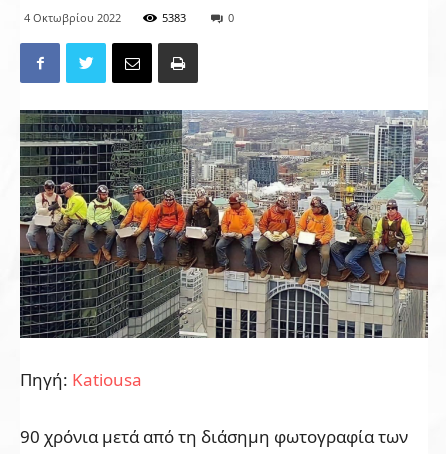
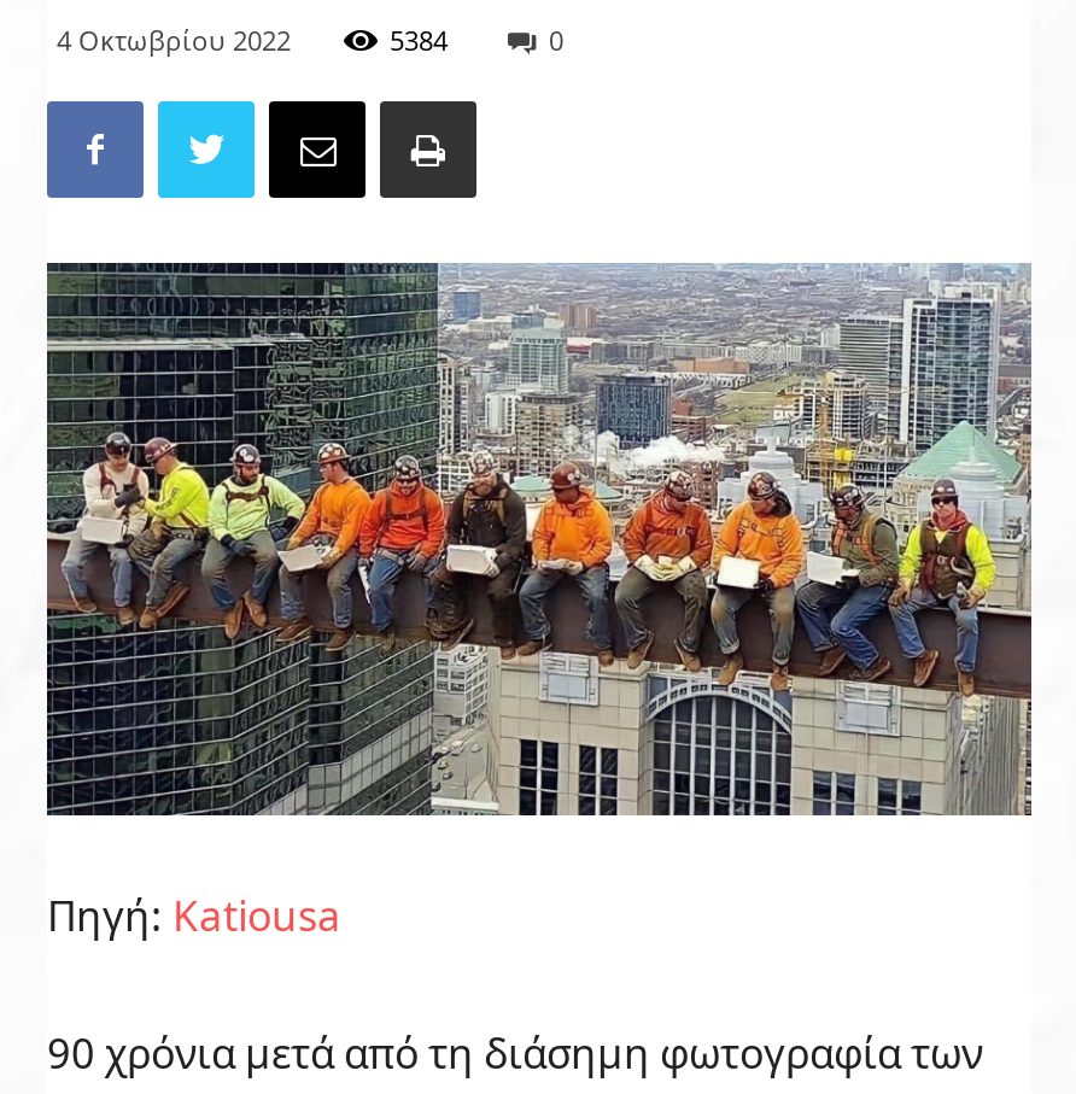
[162,10,186,25] 5383 -> [390,23,448,59] 5384

